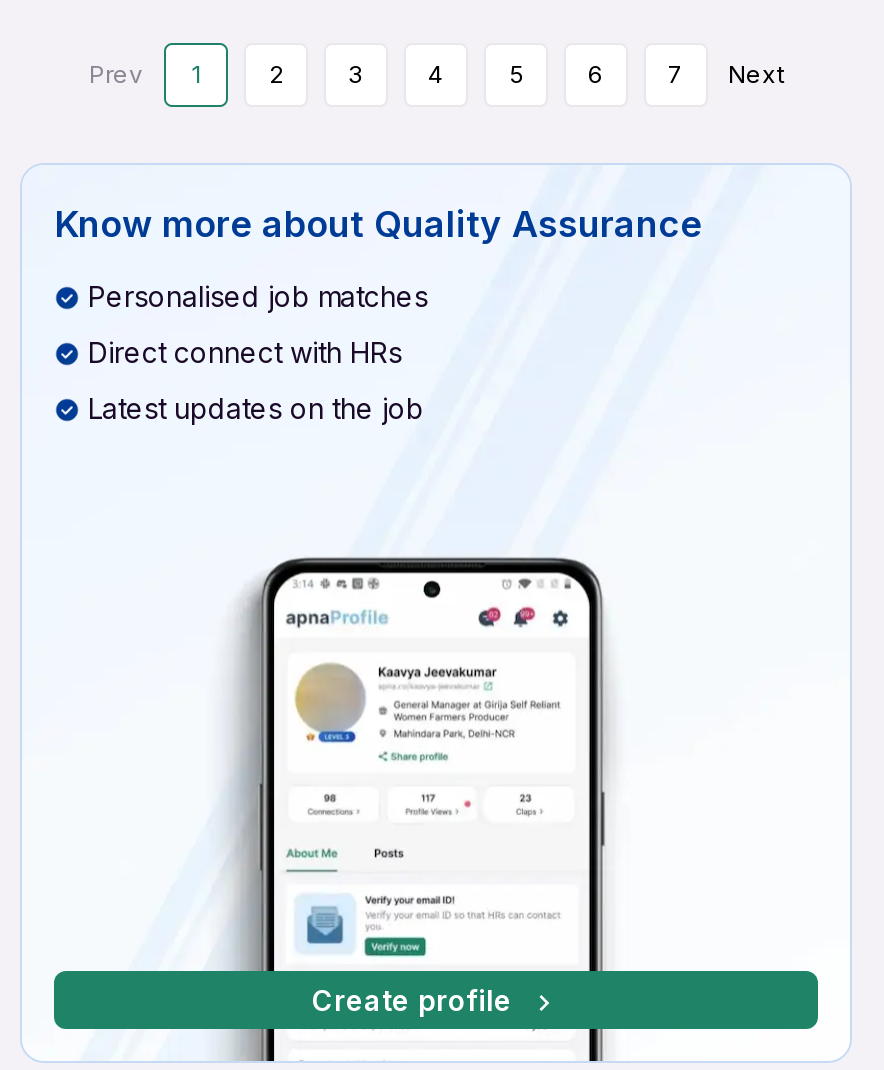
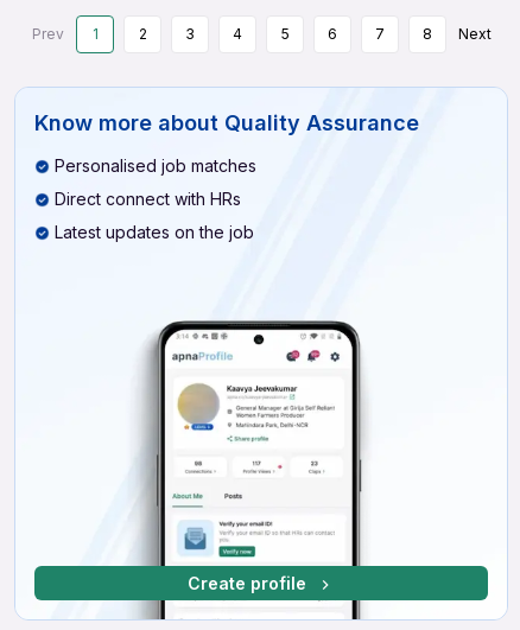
none -> [423,25,432,43] 8

